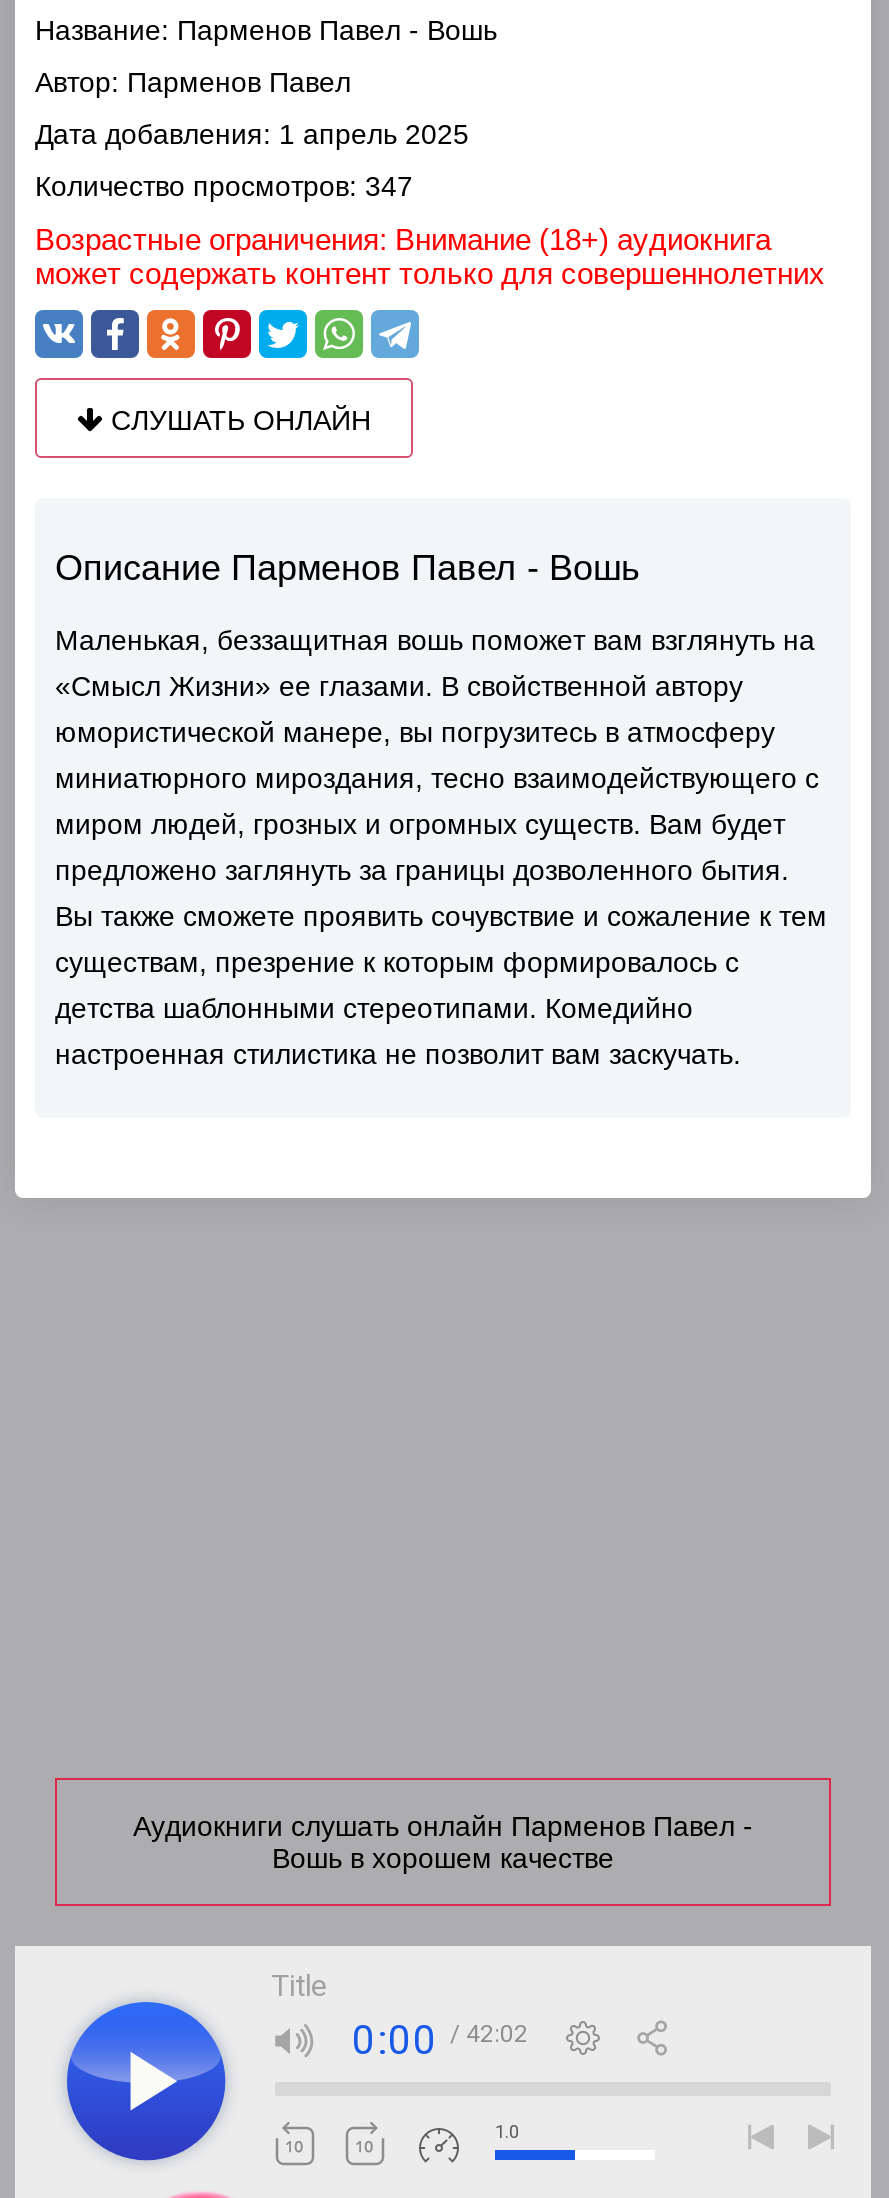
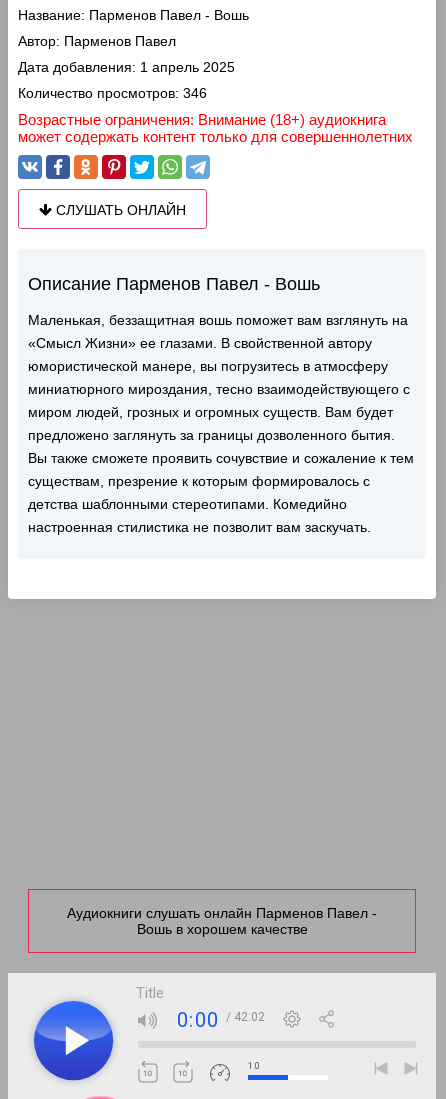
[35,170,413,202] Количество просмотров: 347 -> [18,85,207,101] Количество просмотров: 346

